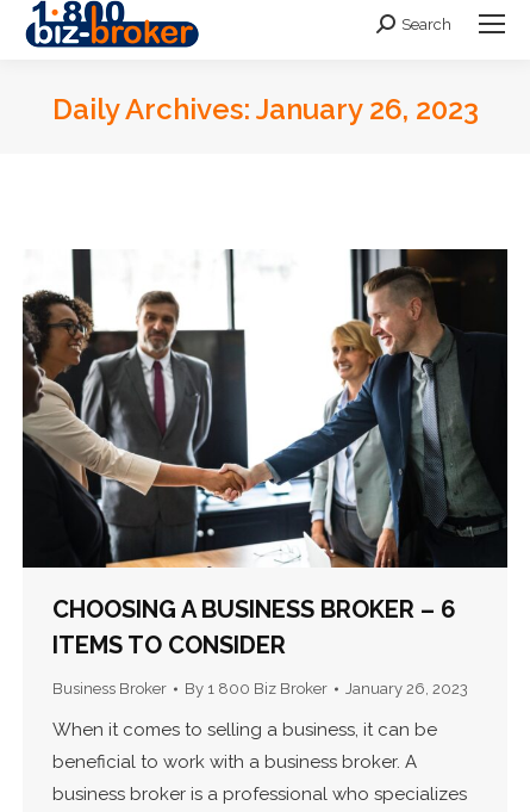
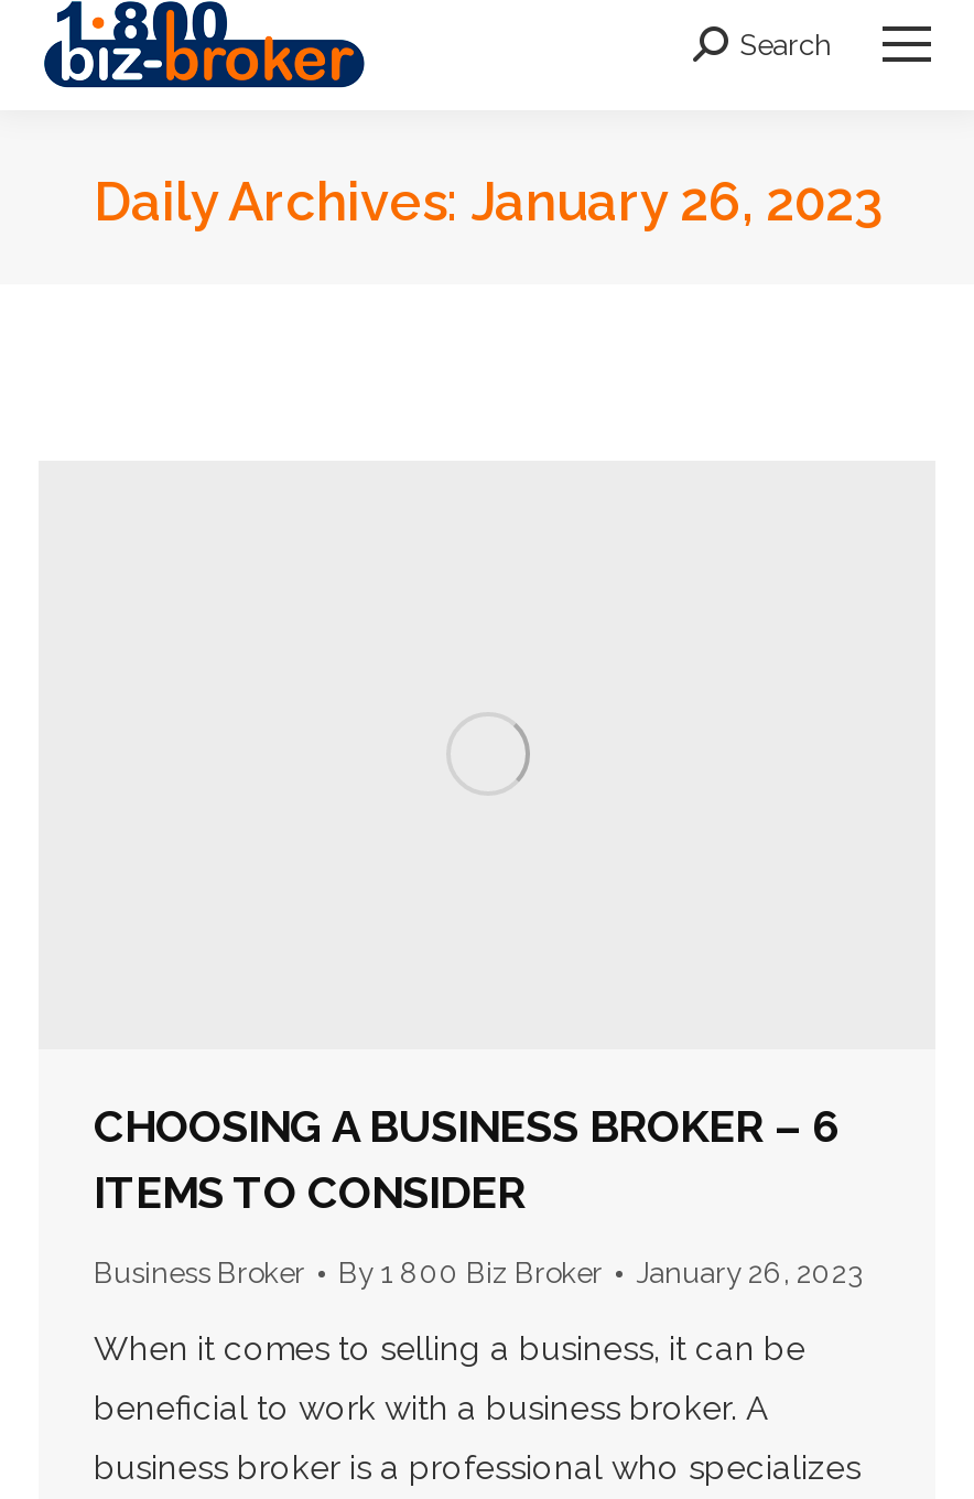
[21,248,509,569] [image] -> none

